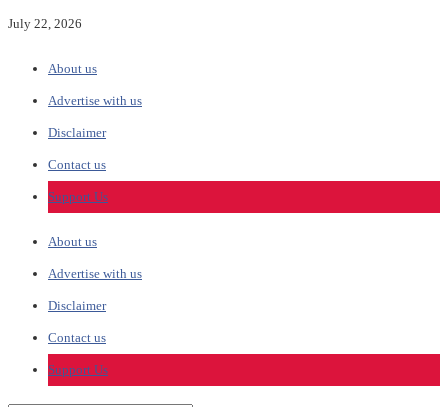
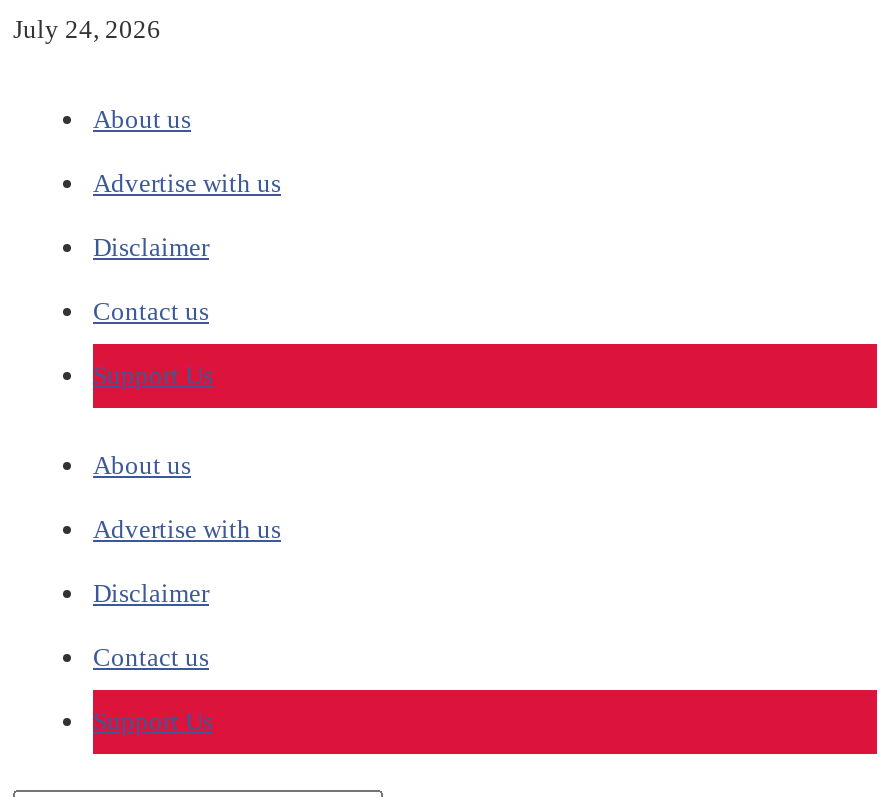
[8,16,82,31] July 22, 2026 -> [13,14,161,44] July 24, 2026

